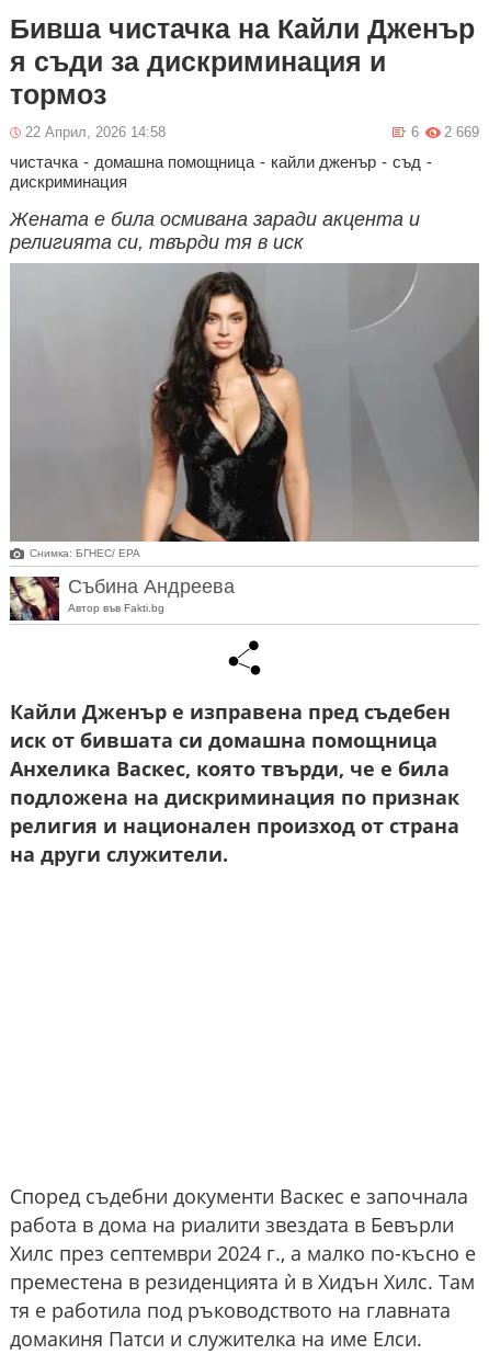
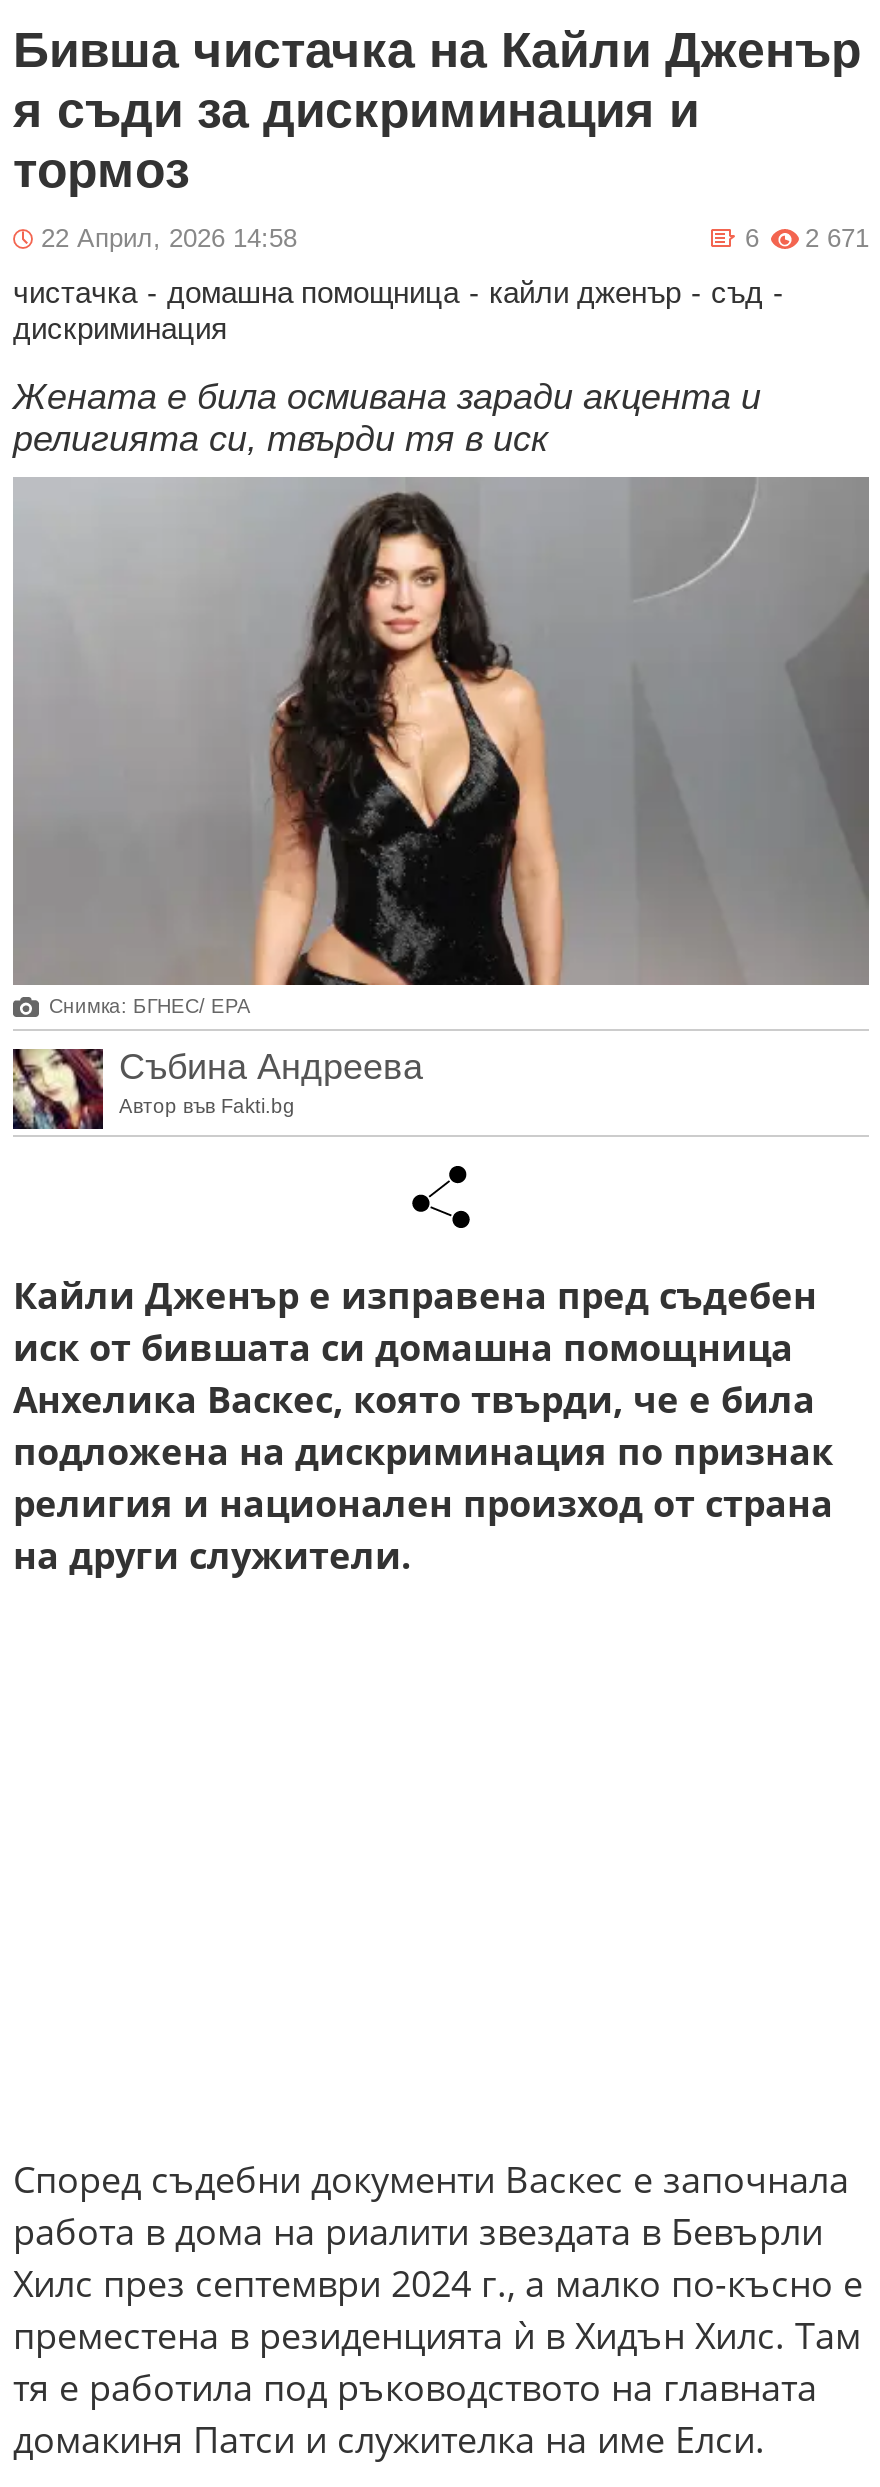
[411,124,479,140] 6 2 669 -> [745,223,869,253] 6 2 671

